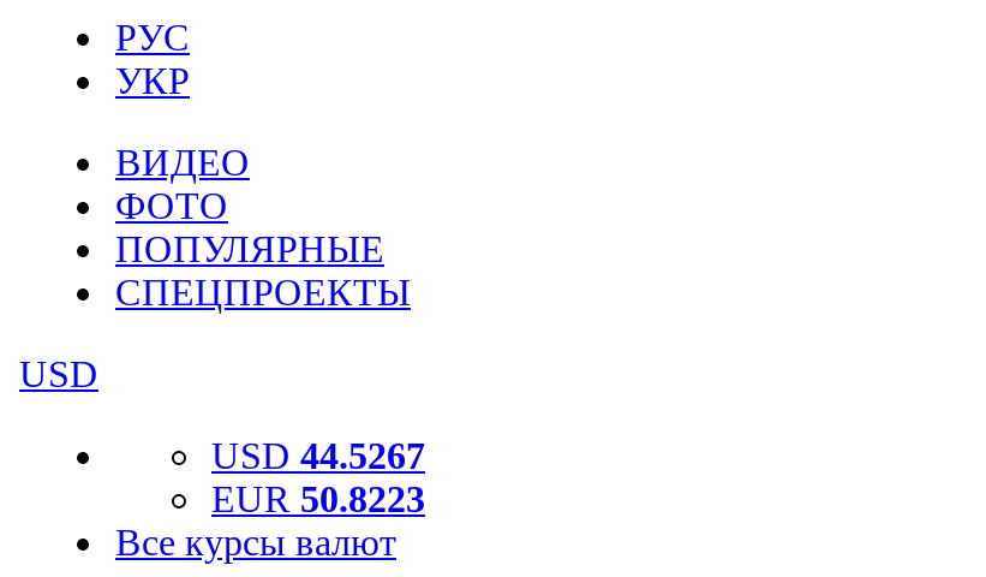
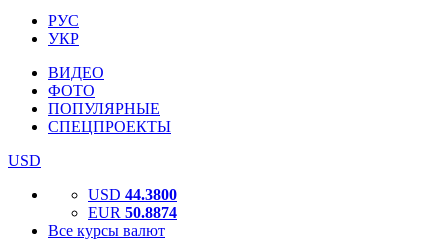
[211,435,425,476] USD 44.5267 -> [88,186,177,203] USD 44.3800
[211,478,425,519] EUR 50.8223 -> [88,204,177,221] EUR 50.8874

